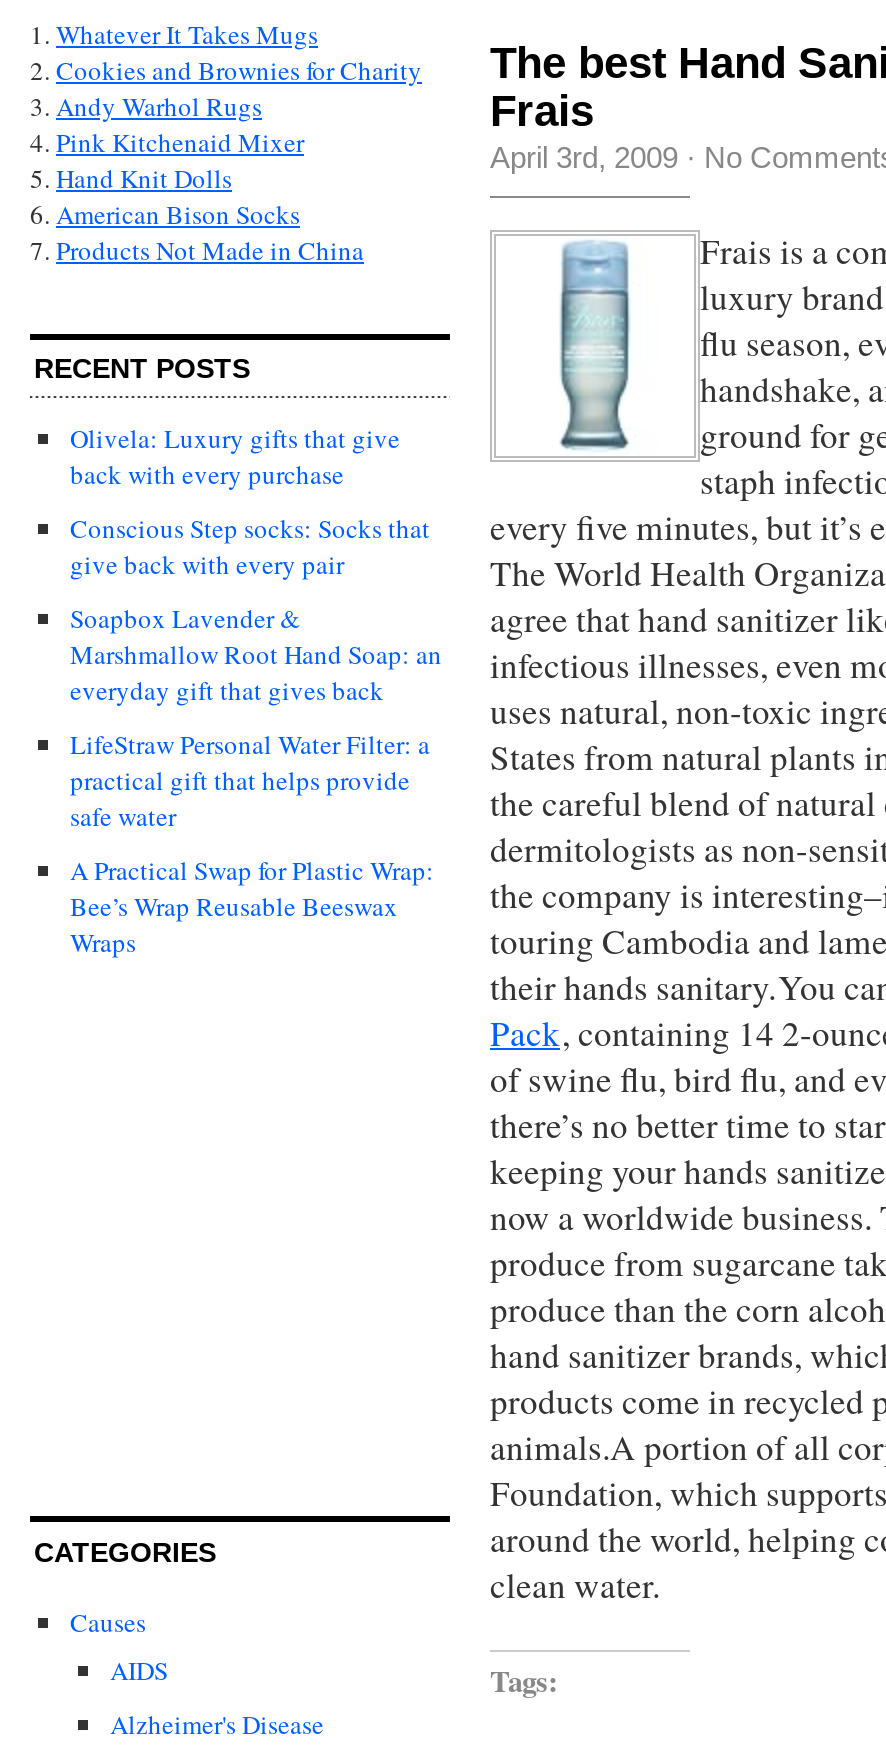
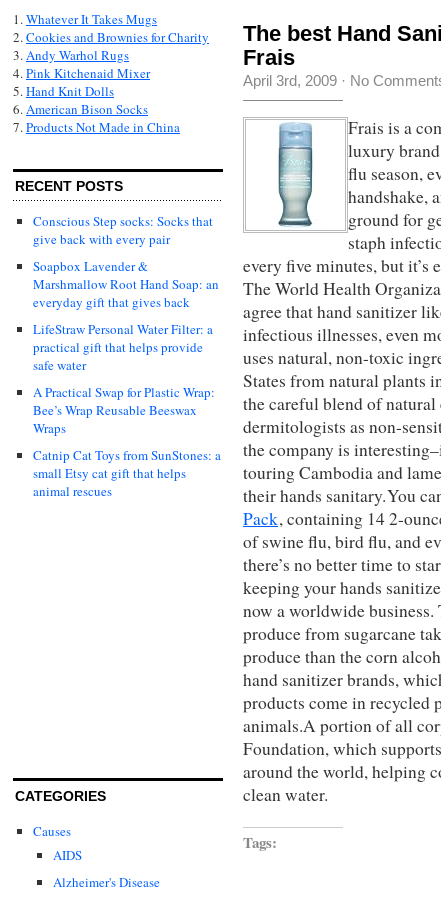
[70,420,400,492] Olivela: Luxury gifts that give | back with every purchase -> none
moved [70,510,442,961] -> [33,212,219,437]: Conscious Step socks: Socks that | give back with every pair | Soapbox Lavender & | ... | Bee’s Wrap Reusable Beeswax | Wraps
none -> [33,446,221,500] Catnip Cat Toys from SunStones: a | small Etsy cat gift that helps | animal rescues

